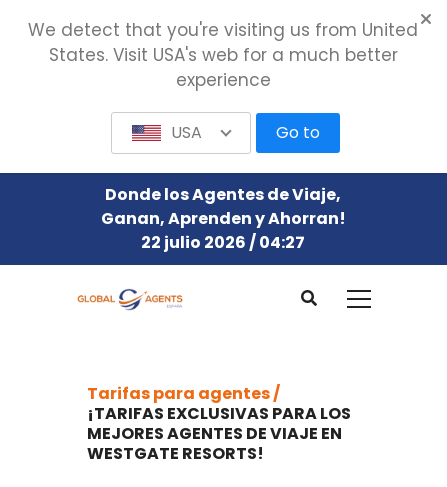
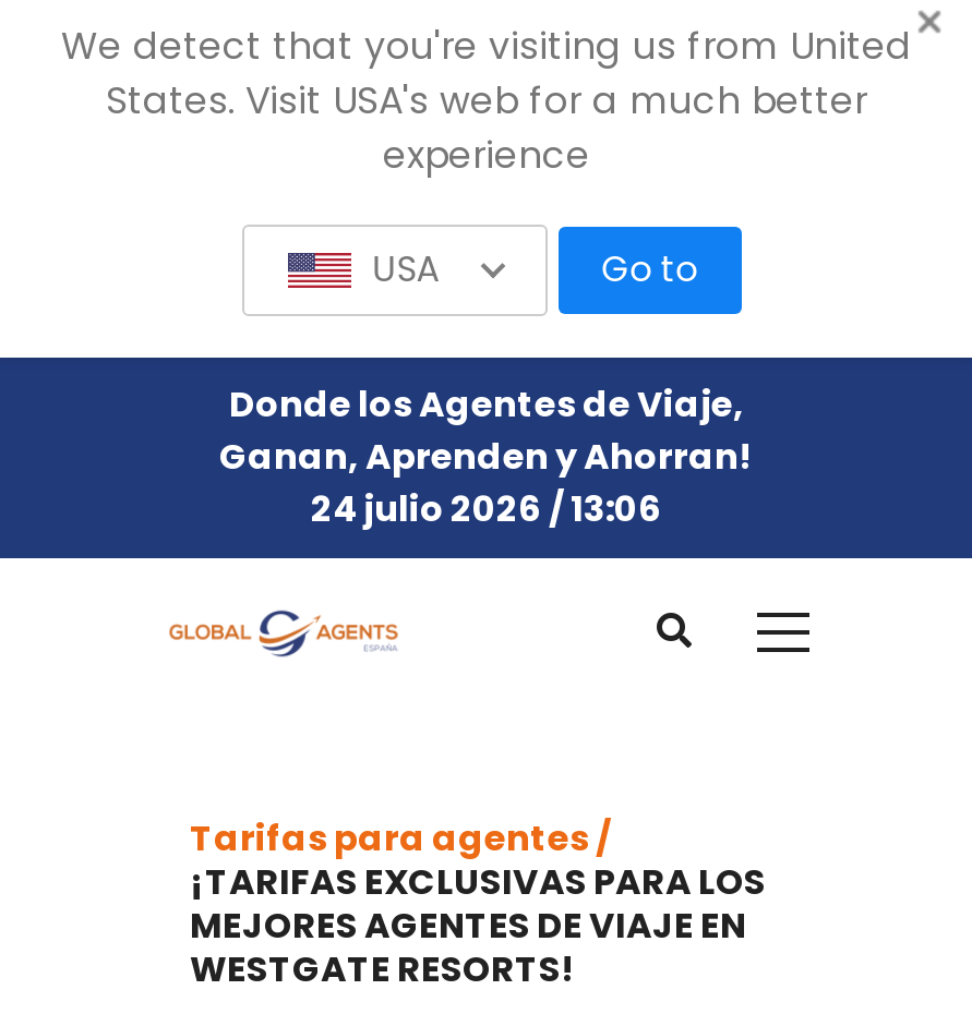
[141,231,305,254] 22 julio 2026 / 04:27 -> [311,484,662,534] 24 julio 2026 / 13:06

